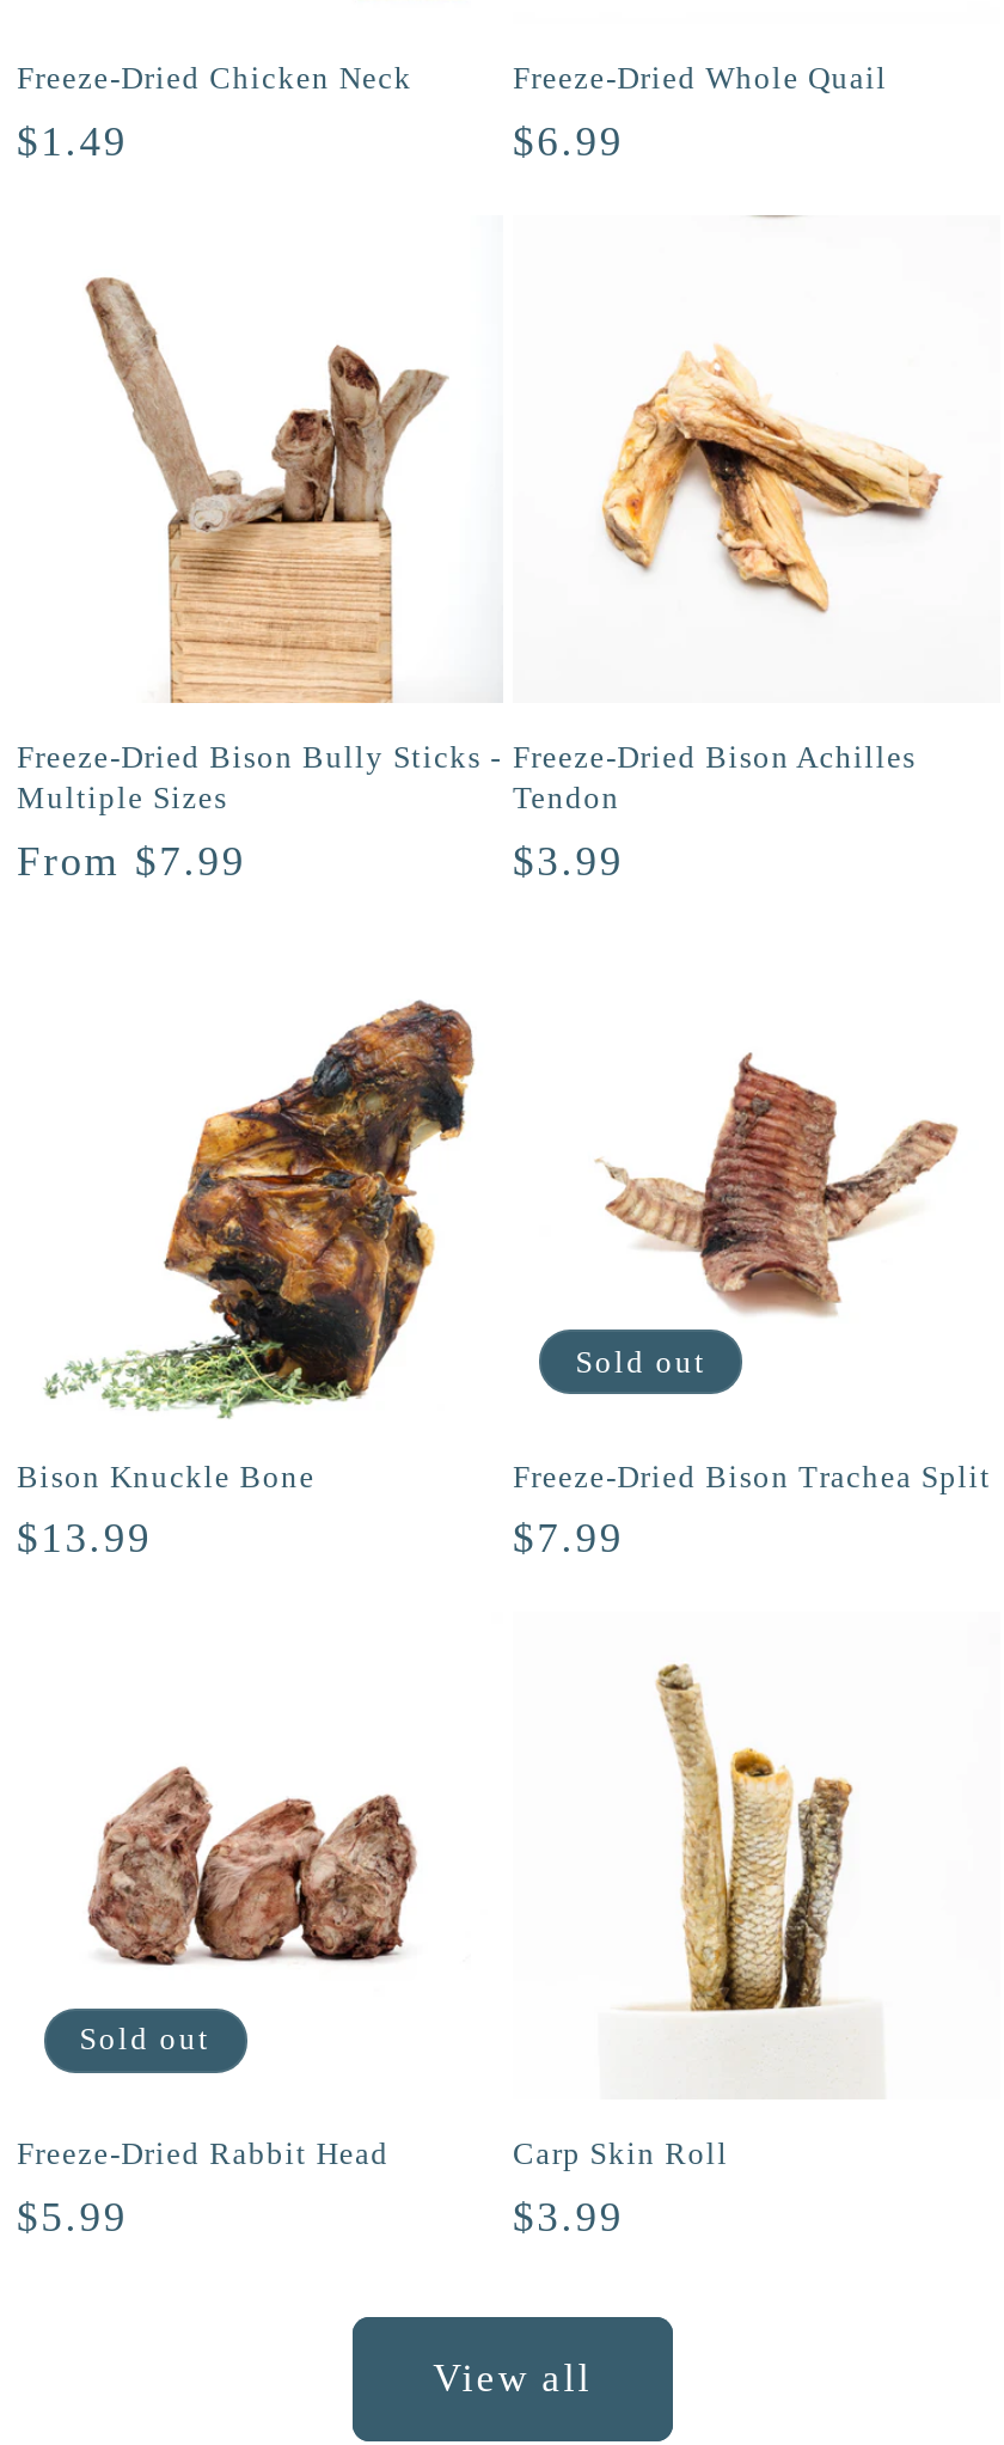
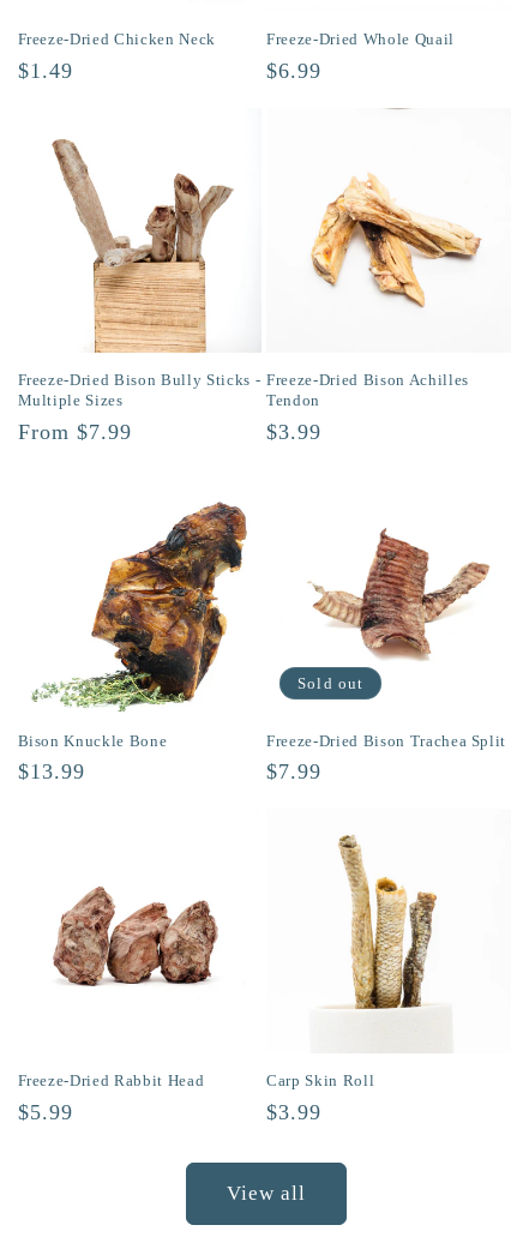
[80,2021,211,2057] Sold out -> none

